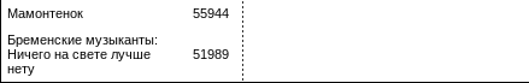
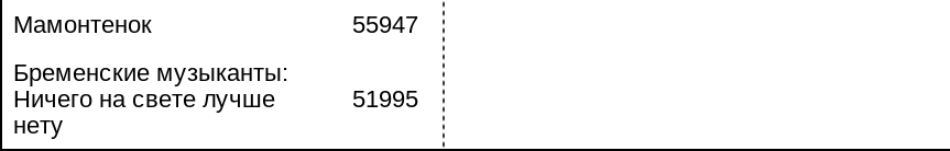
[193,6,229,20] 55944 -> [352,11,418,37] 55947
[193,47,229,61] 51989 -> [352,85,418,112] 51995

